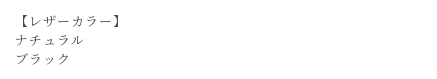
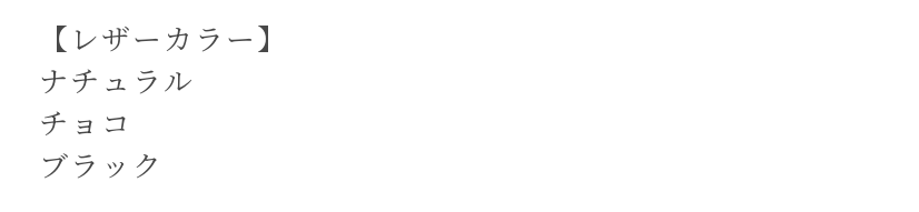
none -> [39,101,132,144] チョコ

